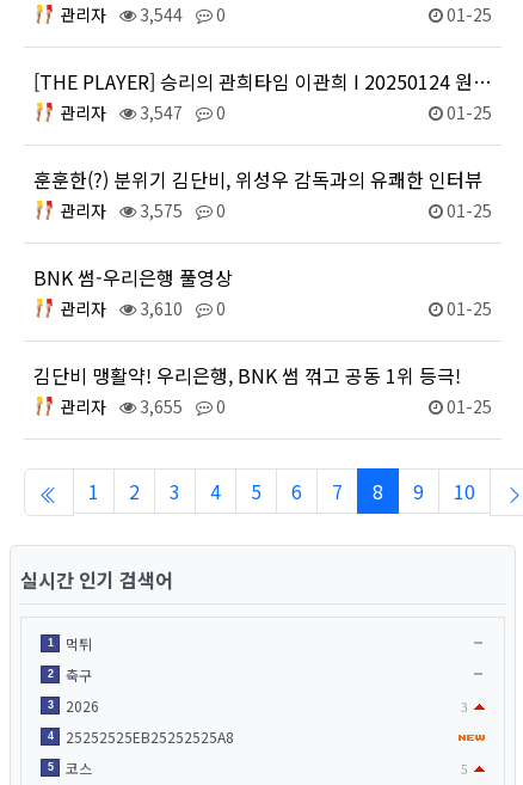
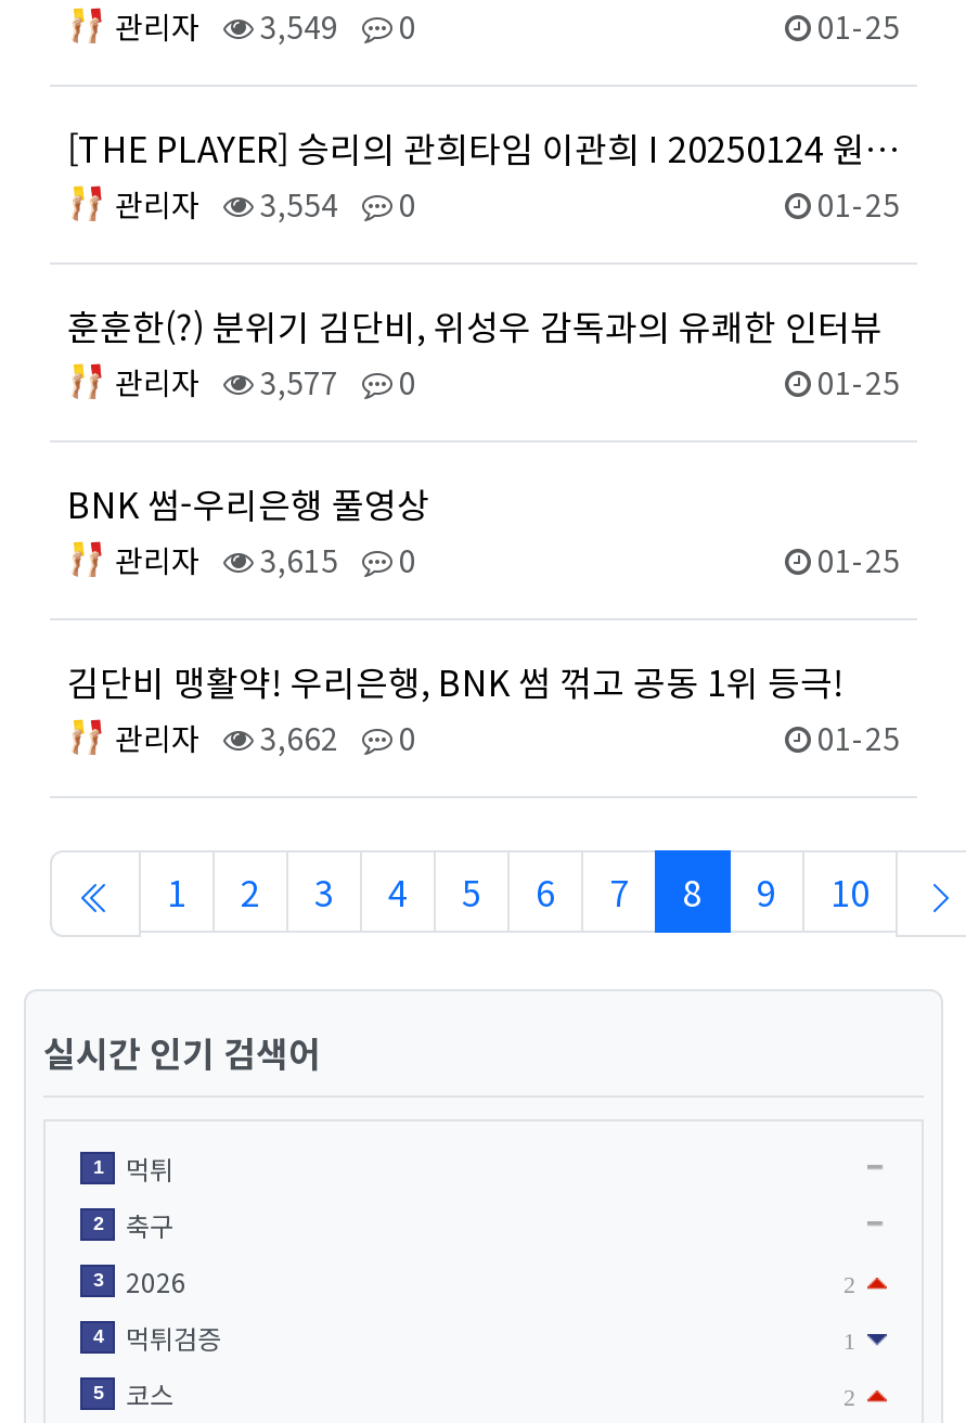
[60,2,226,26] 관리자 3,544 0 -> [115,4,416,48] 관리자 3,549 0
[60,100,226,124] 관리자 3,547 0 -> [115,182,416,226] 관리자 3,554 0
[60,198,226,222] 관리자 3,575 0 -> [115,360,416,403] 관리자 3,577 0
[60,296,226,320] 관리자 3,610 0 -> [115,538,416,581] 관리자 3,615 0
[60,394,226,418] 관리자 3,655 0 -> [115,716,416,759] 관리자 3,662 0
[461,700,468,715] 3 -> [843,1271,856,1297] 2
[66,726,234,747] 25252525EB25252525A8 -> [126,1319,856,1356] 먹튀검증 | 1
[461,762,468,777] 5 -> [843,1384,856,1410] 2

